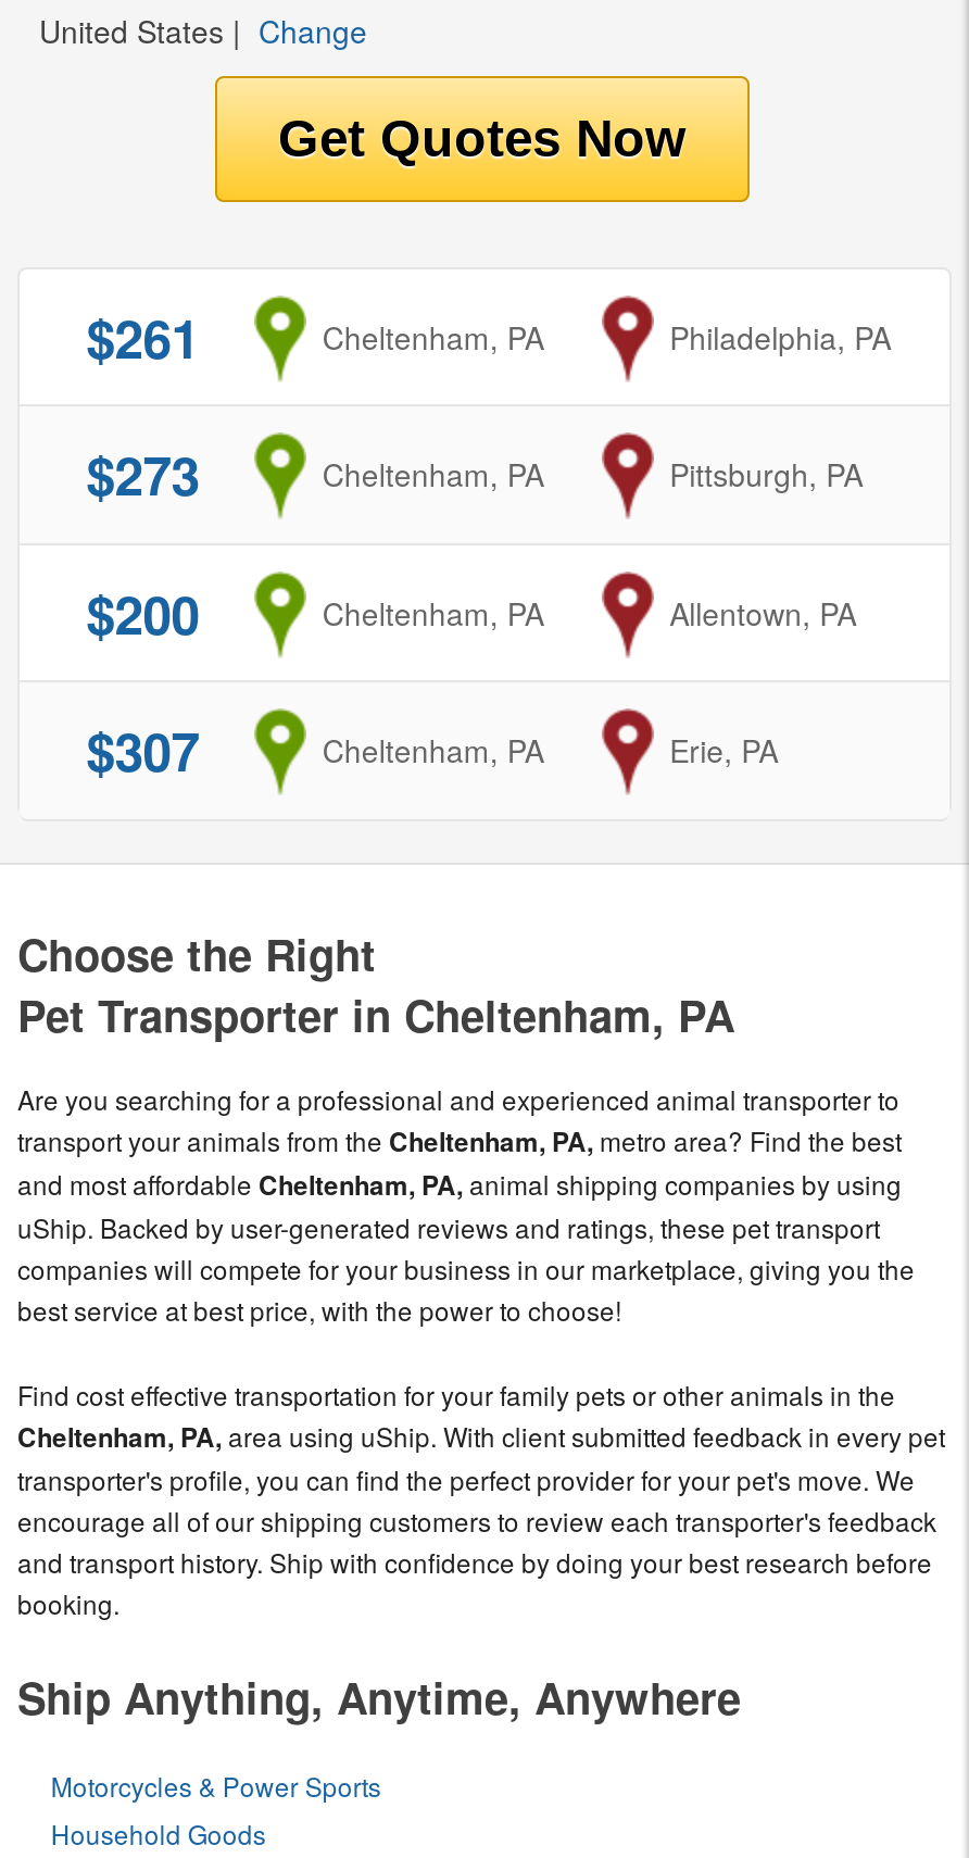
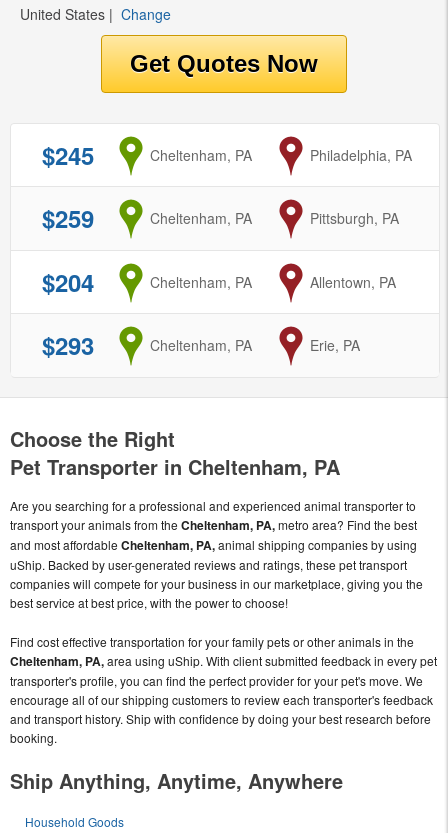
[86,300,199,374] $261 -> [42,138,94,172] $245
[86,438,199,512] $273 -> [42,201,94,235] $259
[86,576,199,650] $200 -> [42,265,94,299] $204
[86,714,199,788] $307 -> [42,328,94,362] $293
[51,1768,381,1805] Motorcycles & Power Sports -> none

